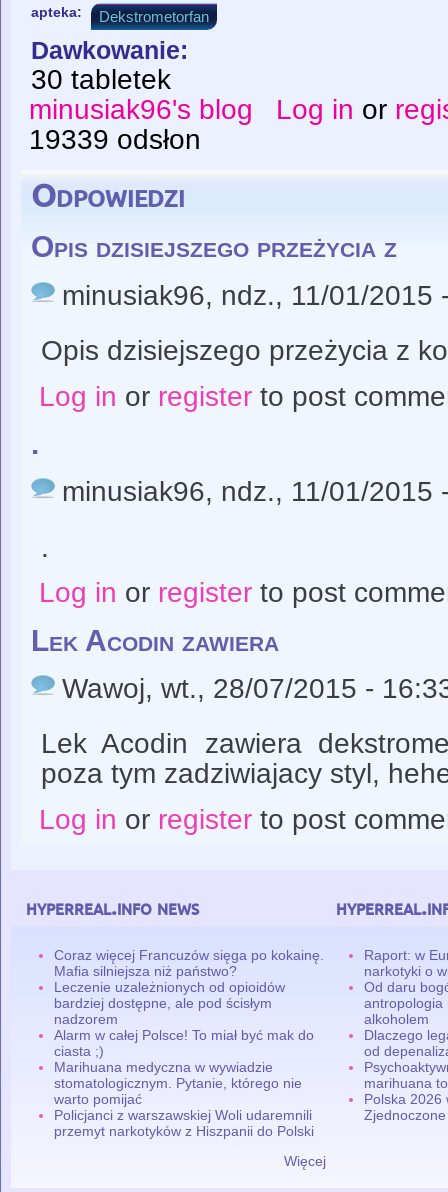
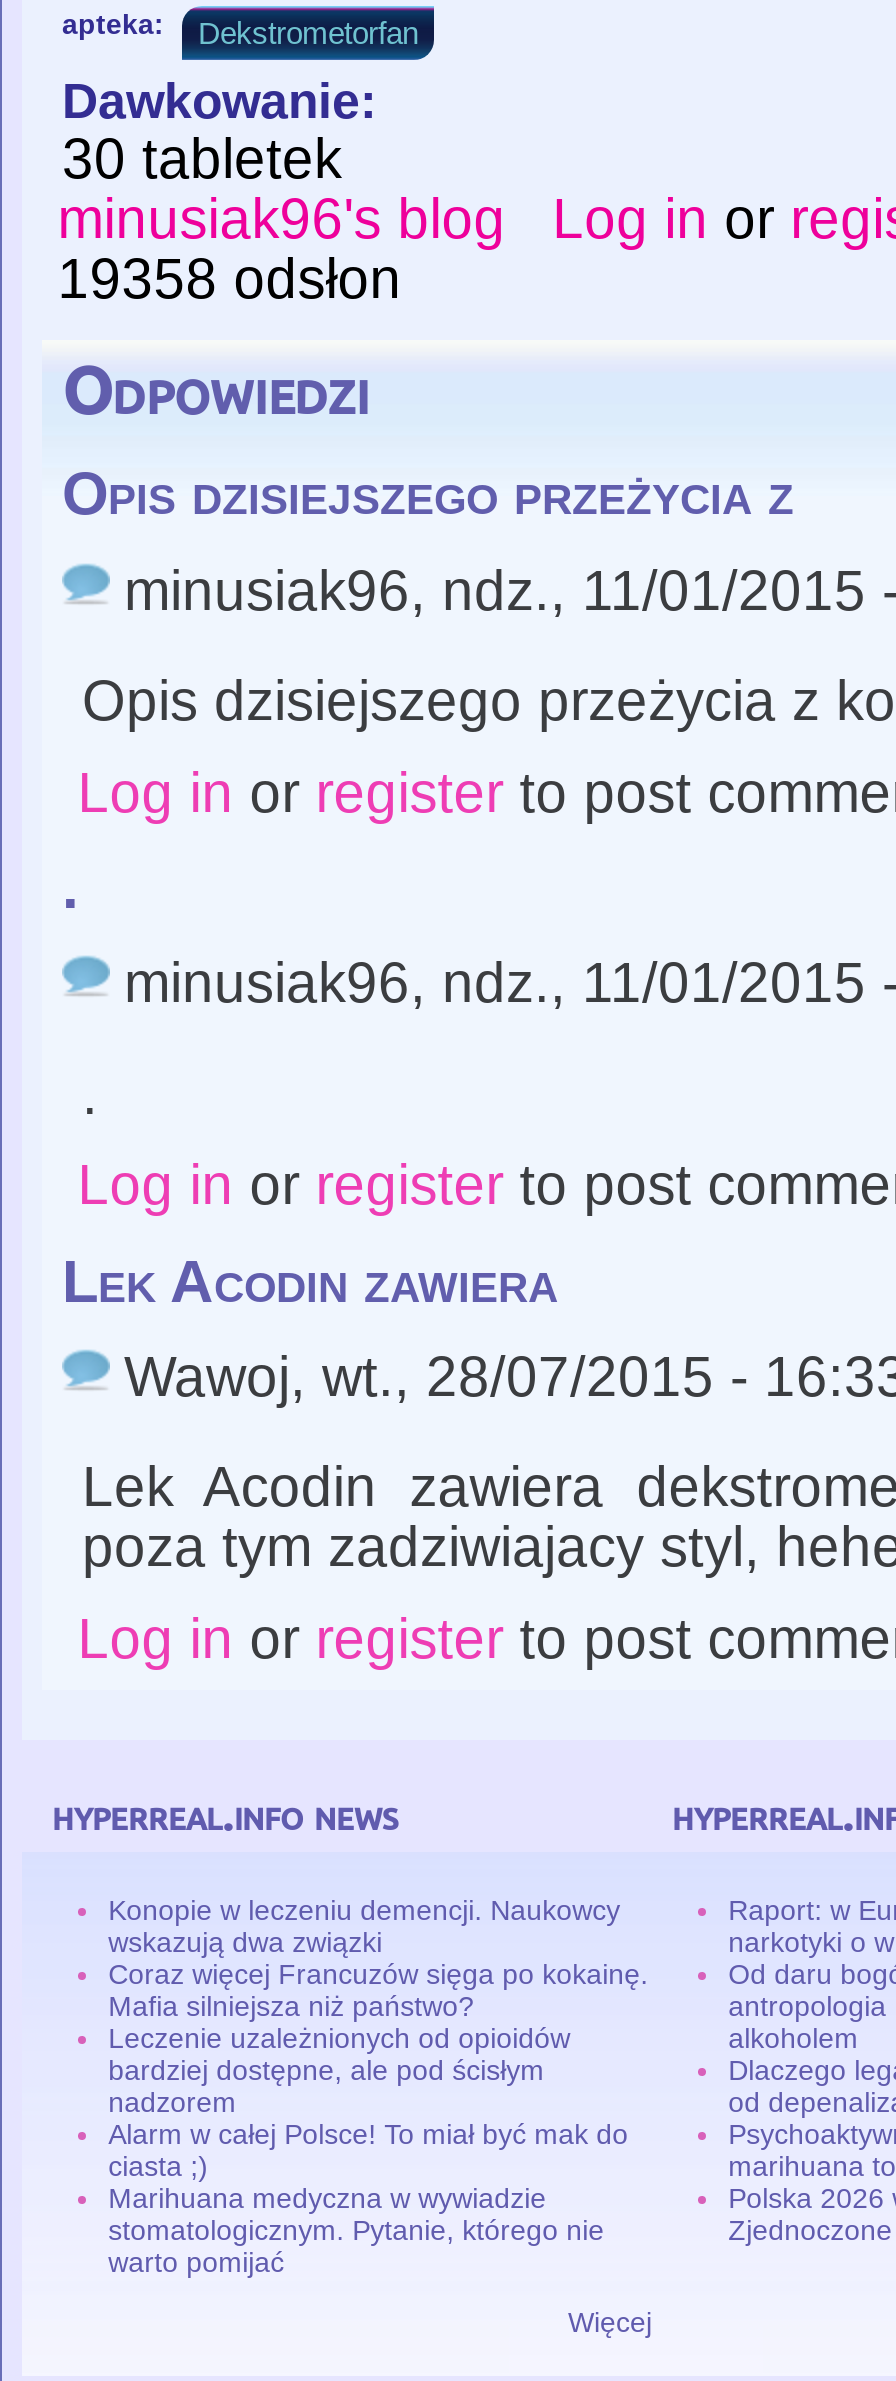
[29,124,201,155] 19339 odsłon -> [57,247,401,309] 19358 odsłon
moved [54,947,324,1107] -> [108,1958,648,2278]: Coraz więcej Francuzów sięga po kokainę. | Mafia silniejsza niż państwo? | Leczenie uzależnionych od opioidów | ... | stomatologicznym. Pytanie, którego nie | warto pomijać
none -> [108,1894,620,1958] Konopie w leczeniu demencji. Naukowcy | wskazują dwa związki
[54,1107,314,1139] Policjanci z warszawskiej Woli udaremnili | przemyt narkotyków z Hiszpanii do Polski -> none

